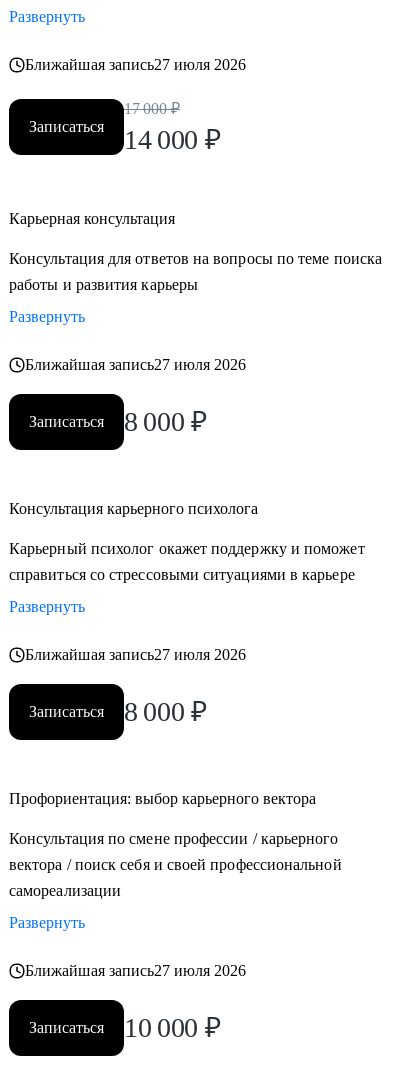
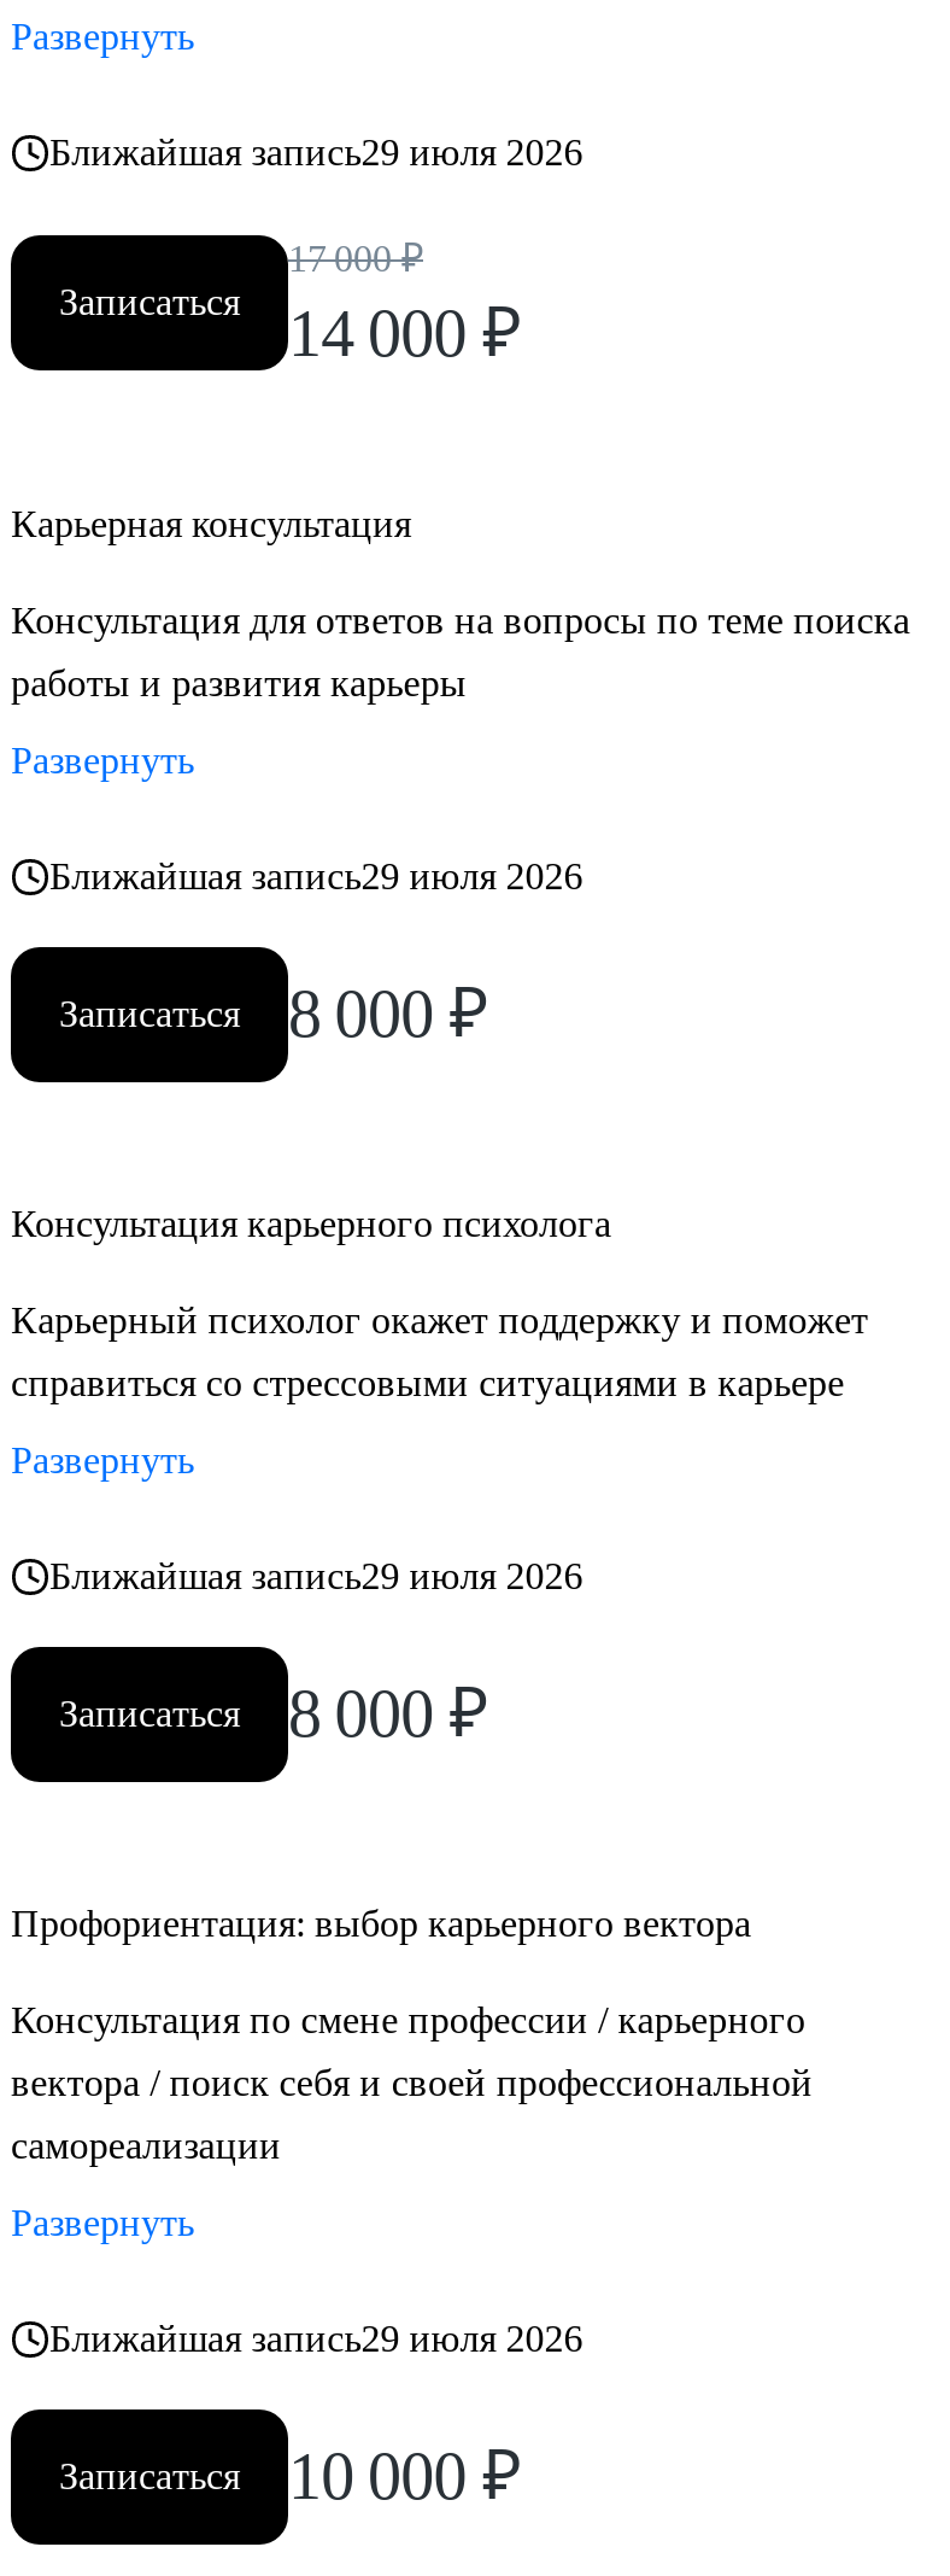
[25,56,246,73] Ближайшая запись27 июля 2026 -> [49,132,583,173] Ближайшая запись29 июля 2026
[25,356,246,373] Ближайшая запись27 июля 2026 -> [49,855,583,896] Ближайшая запись29 июля 2026
[25,646,246,663] Ближайшая запись27 июля 2026 -> [49,1555,583,1596] Ближайшая запись29 июля 2026
[25,962,246,979] Ближайшая запись27 июля 2026 -> [49,2318,583,2359] Ближайшая запись29 июля 2026

